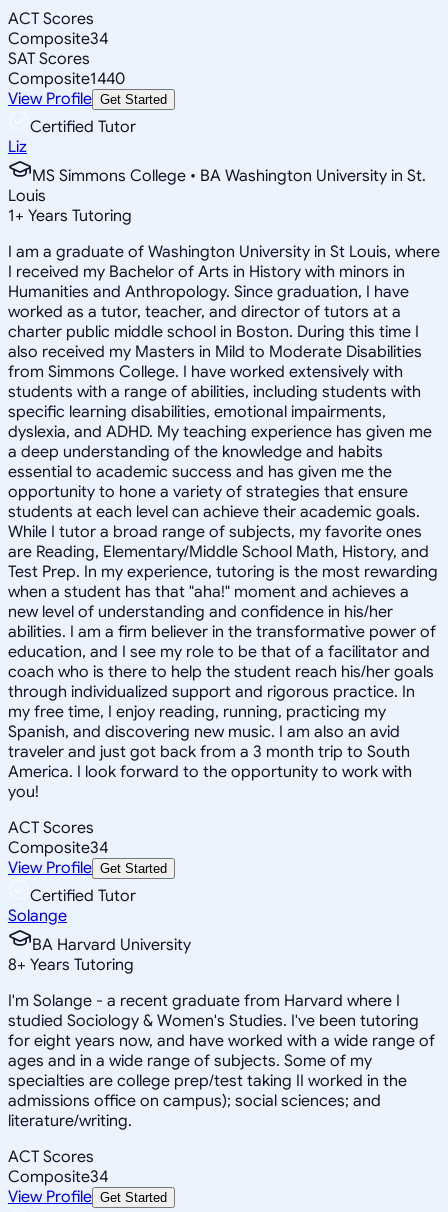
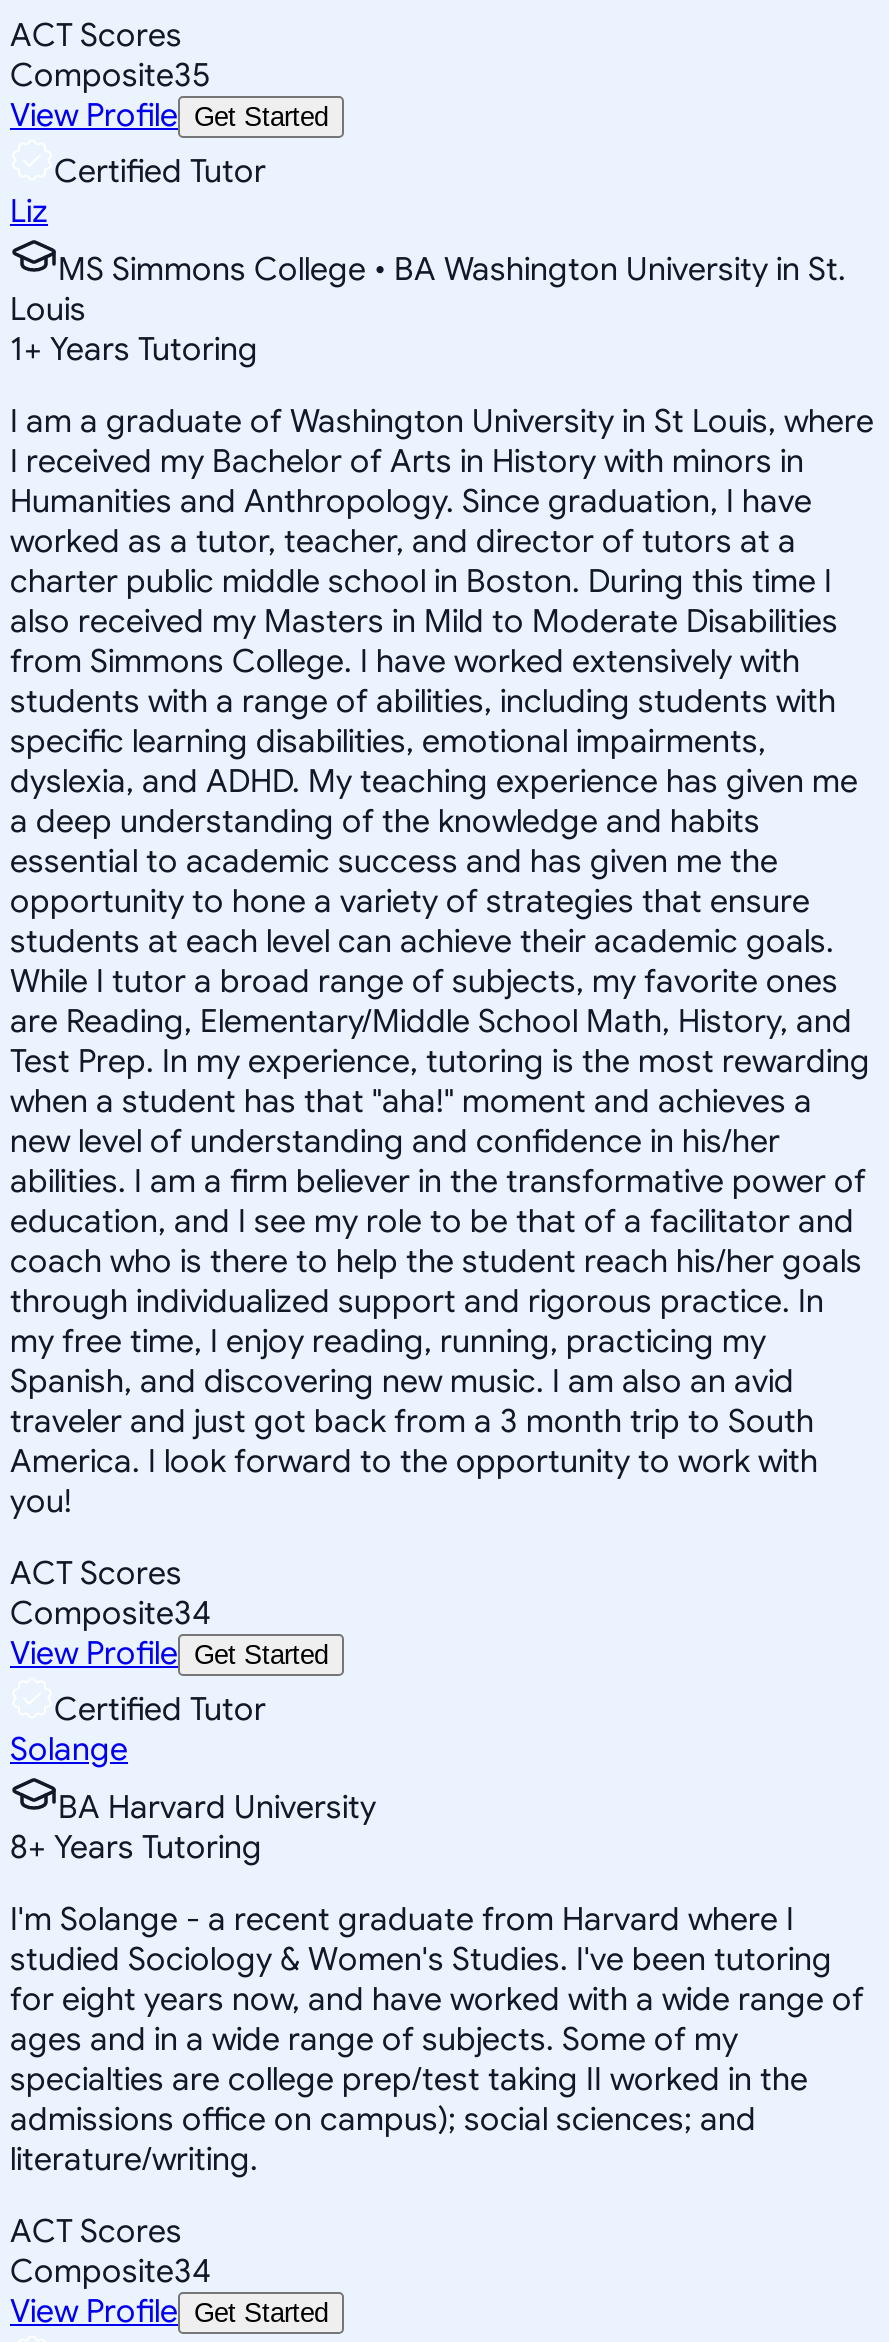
[8,29,125,89] Composite34 | SAT Scores | Composite1440 -> [10,55,210,95] Composite35

